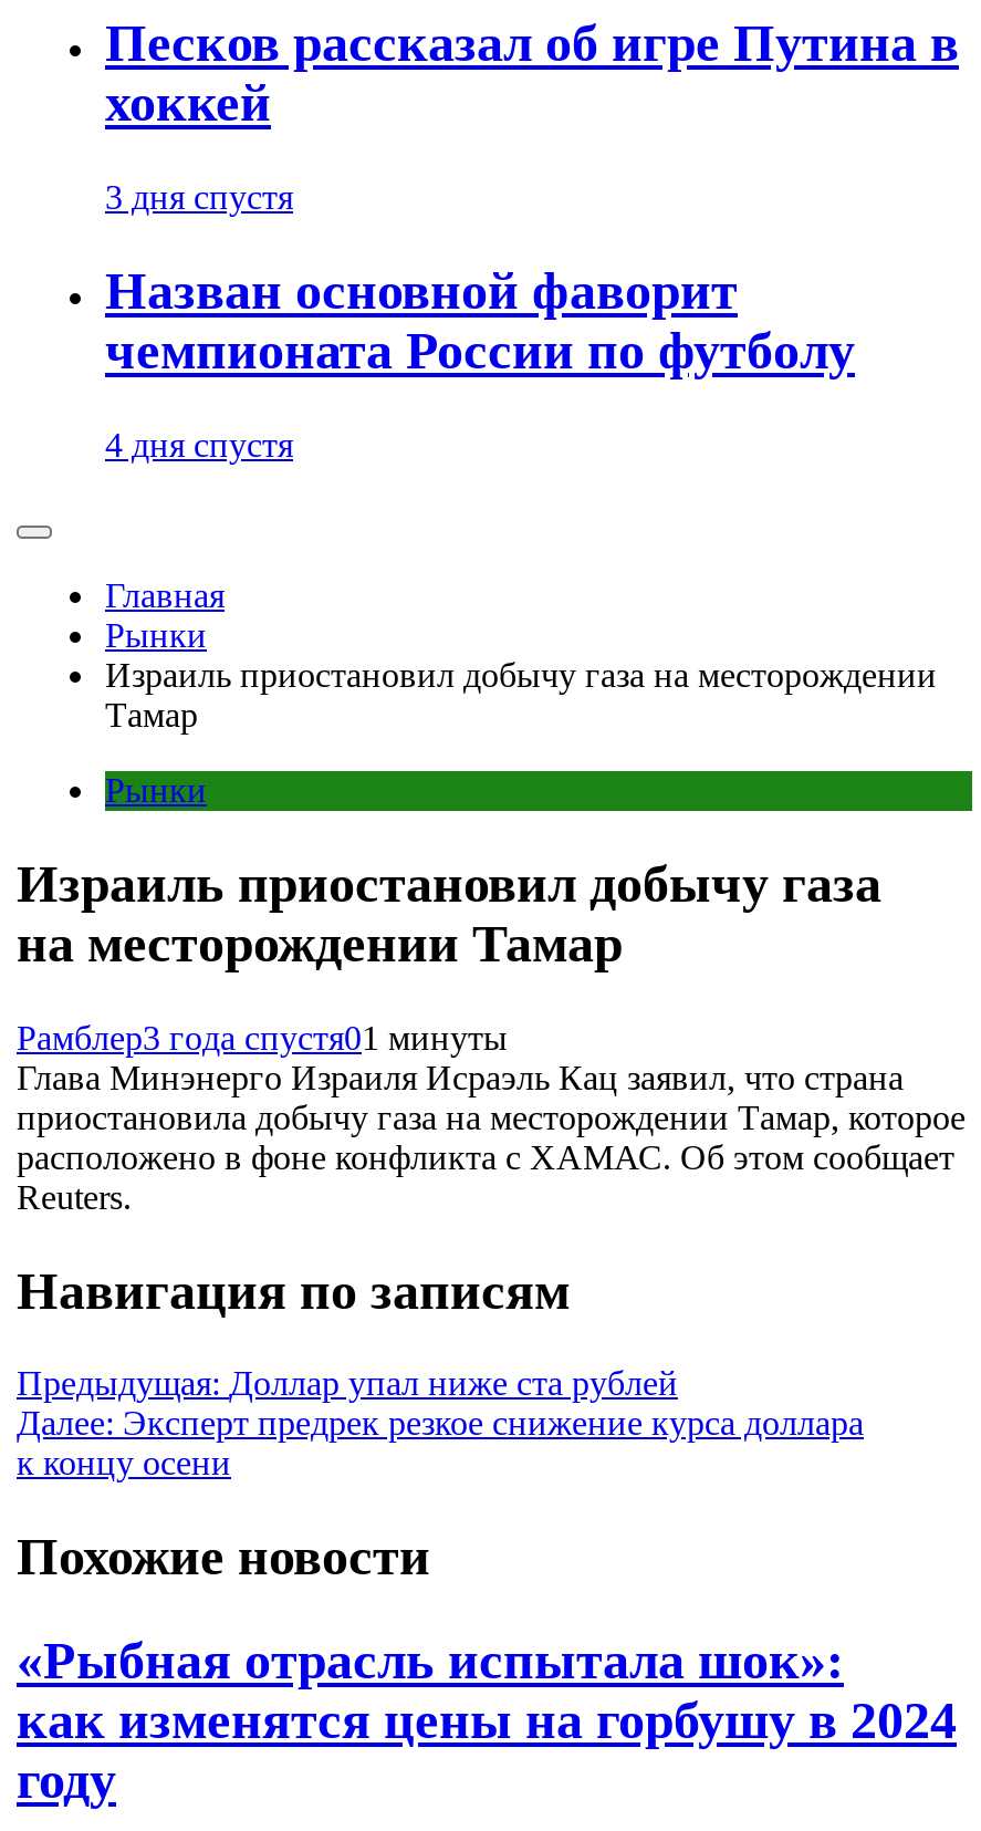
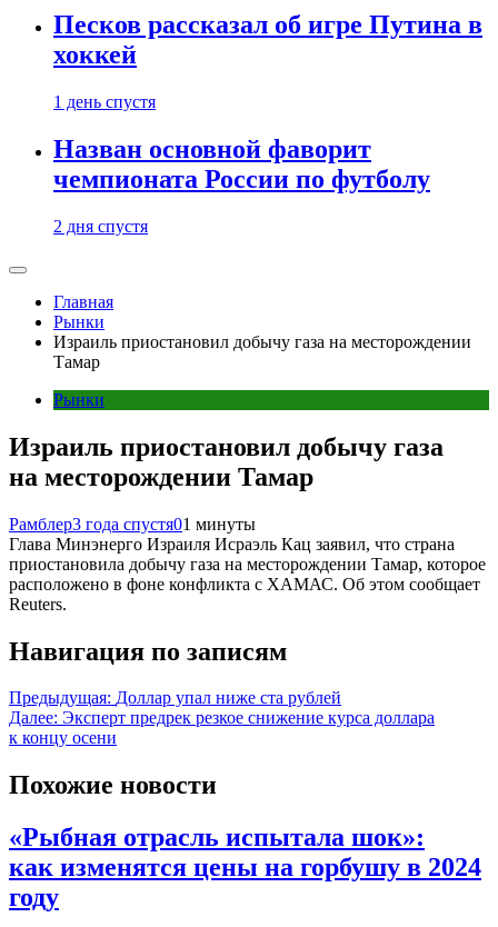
[105,178,293,216] 3 дня спустя -> [53,92,156,111] 1 день спустя
[105,426,293,463] 4 дня спустя -> [53,217,148,235] 2 дня спустя

